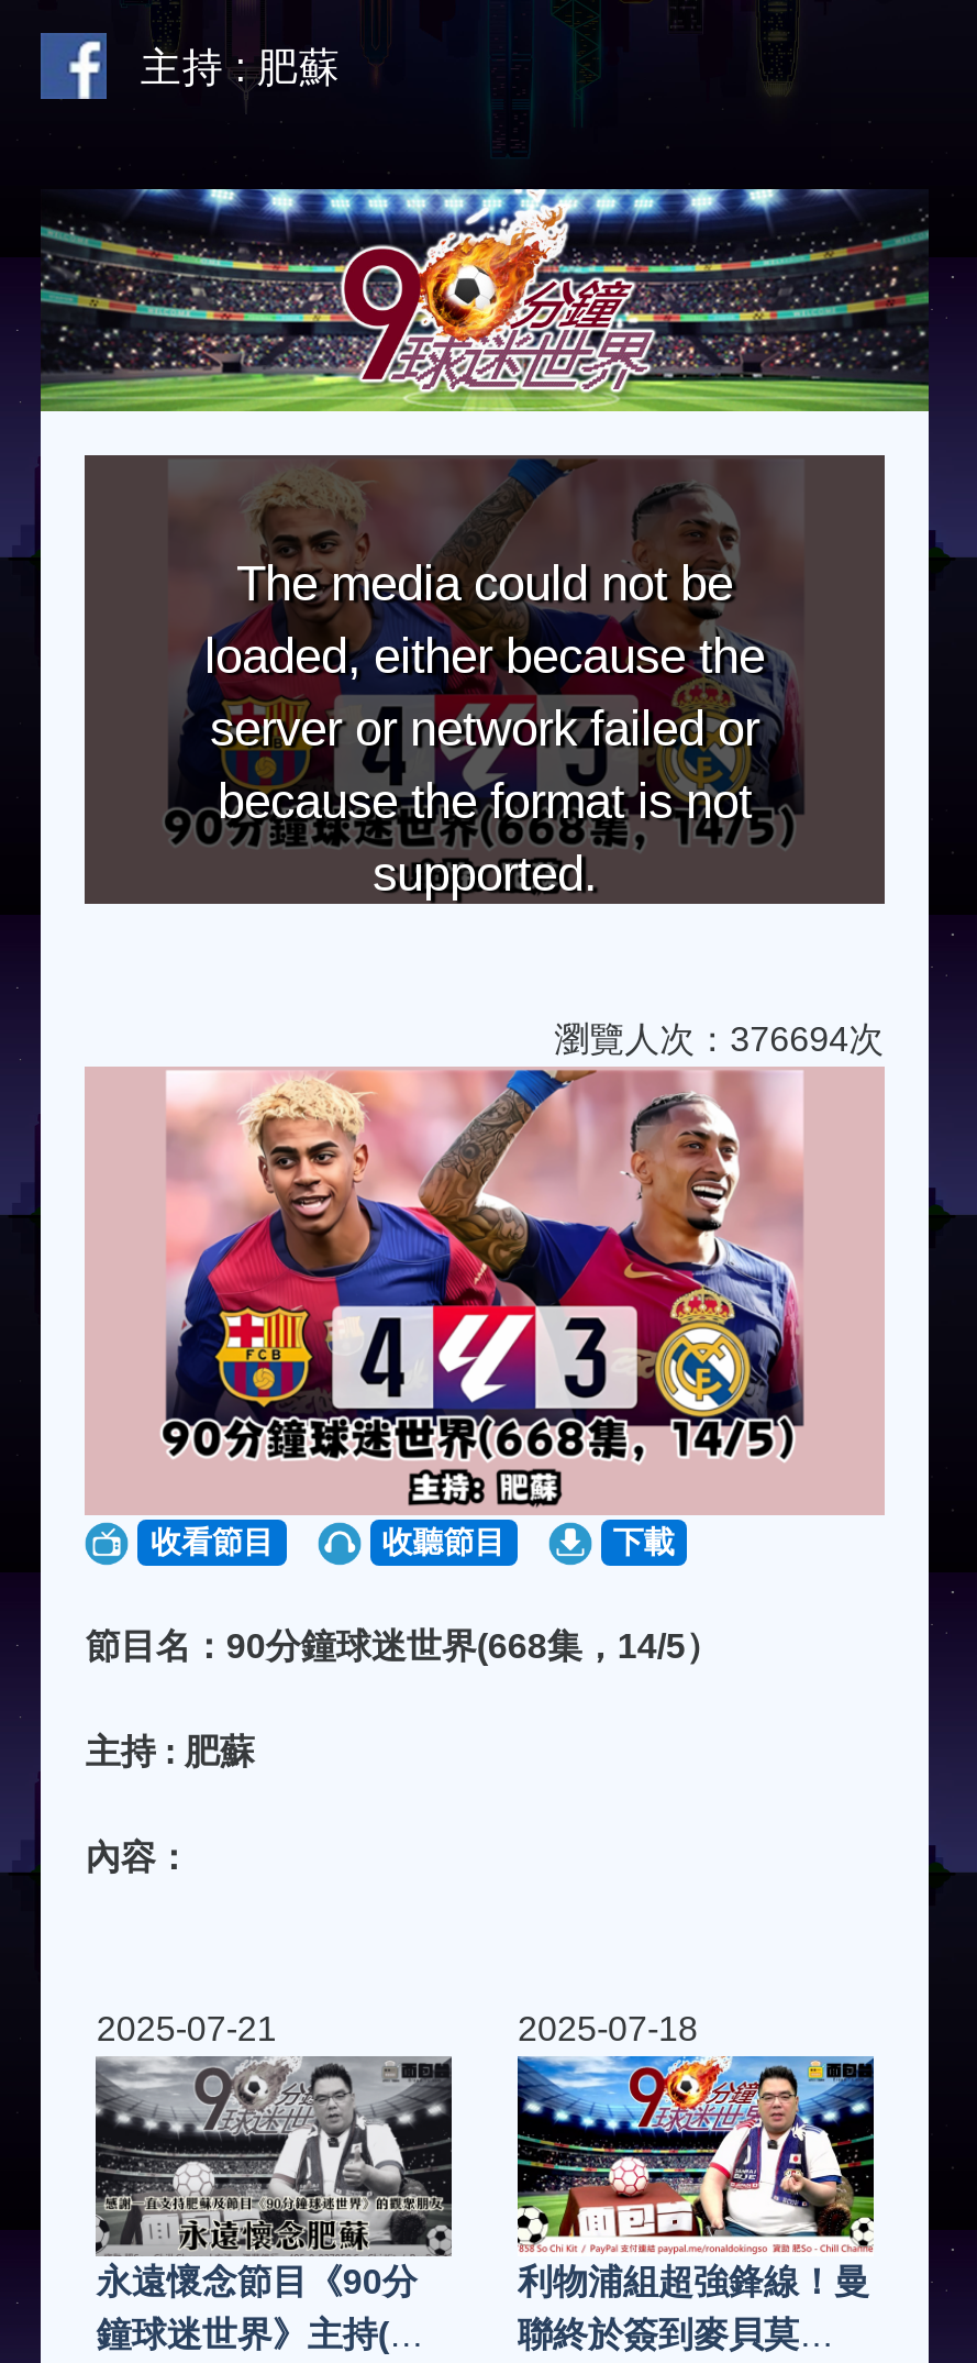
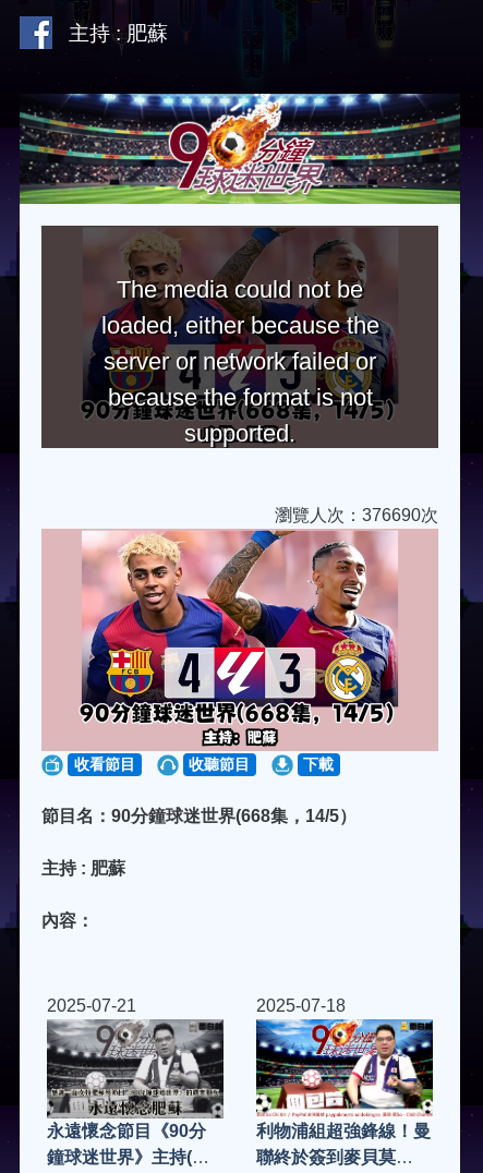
[554,1021,884,1059] 瀏覽人次：376694次 -> [274,506,438,525] 瀏覽人次：376690次

